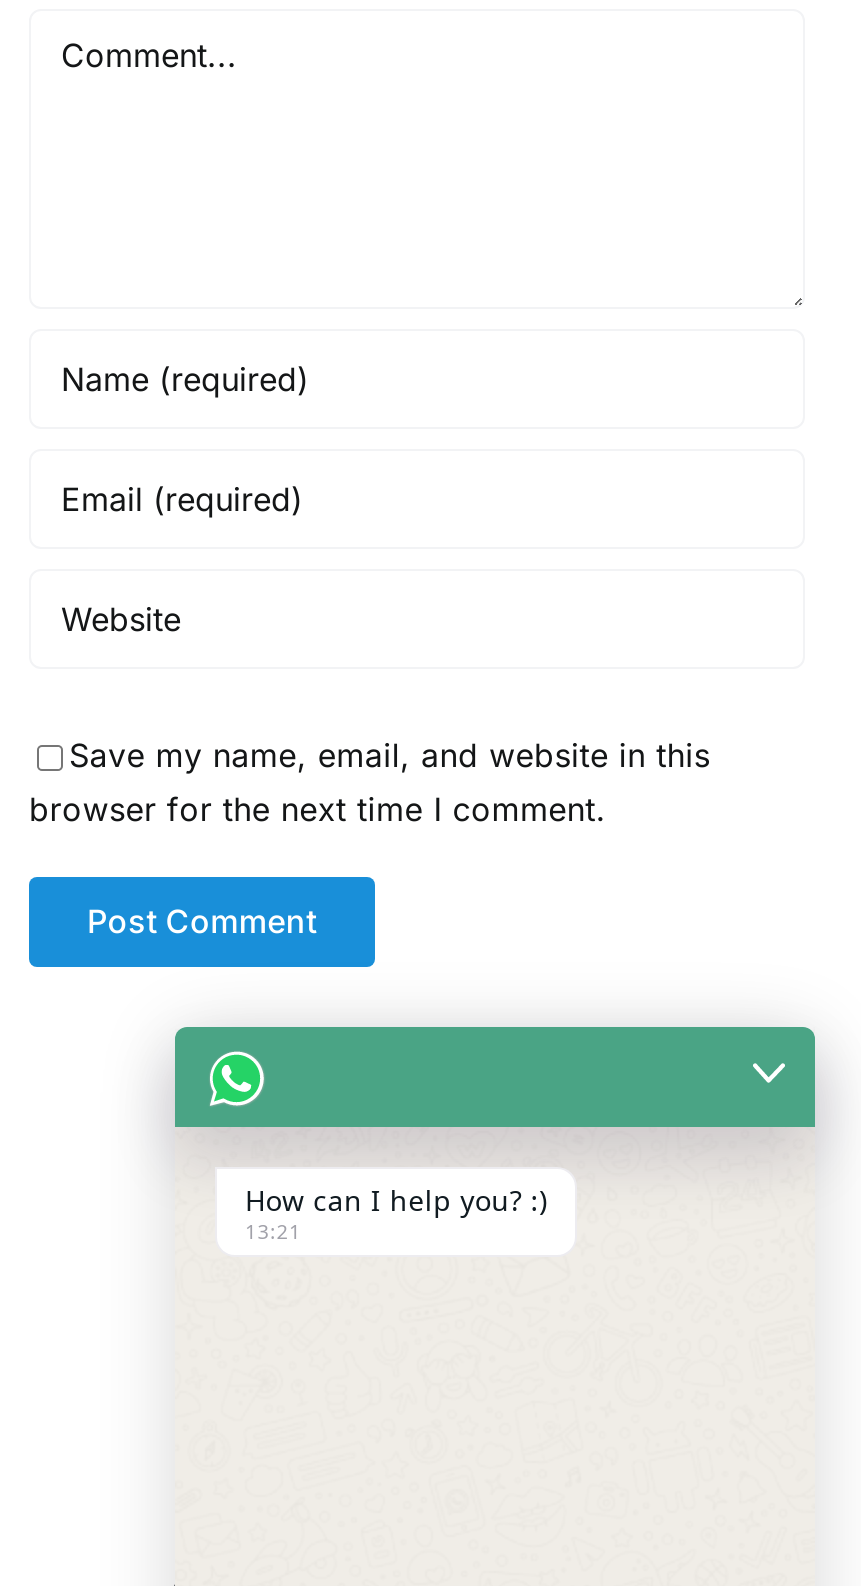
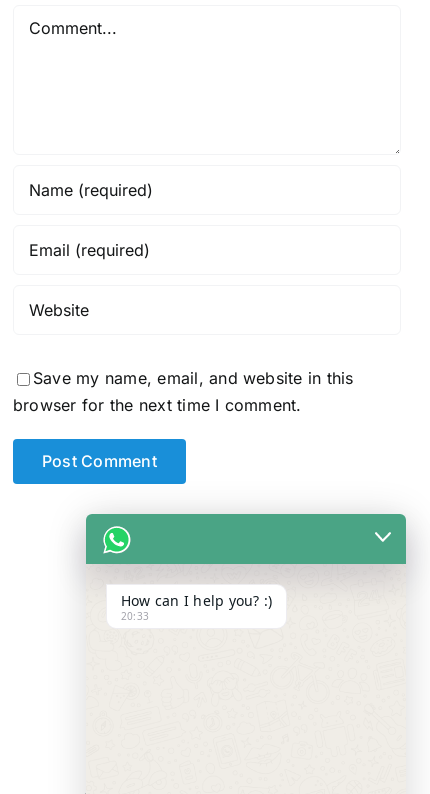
[245,1217,301,1245] 13:21 -> [121,609,149,623] 20:33

